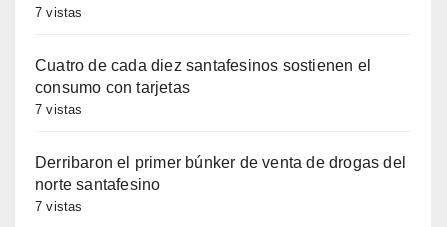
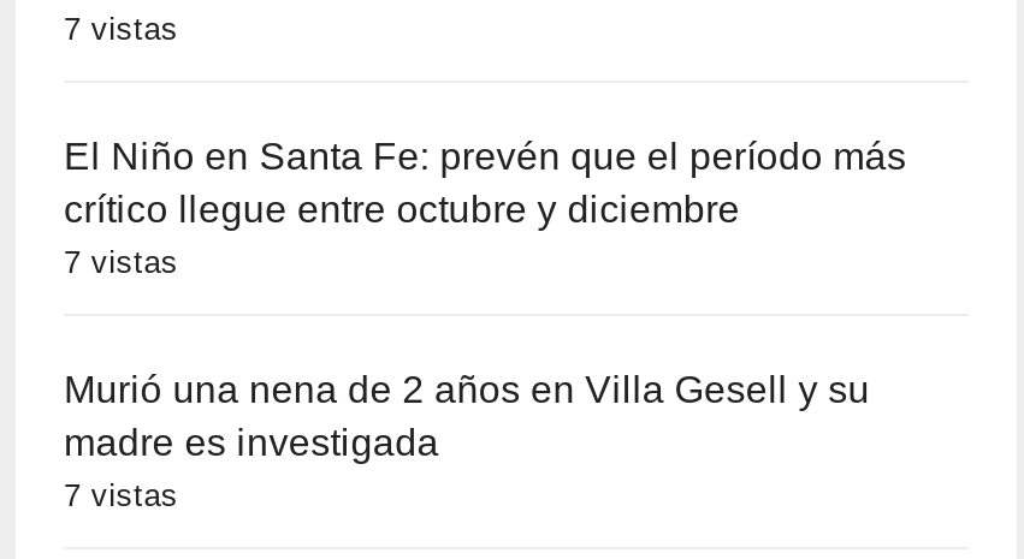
[35,57,371,96] Cuatro de cada diez santafesinos sostienen el | consumo con tarjetas -> [64,135,907,229] El Niño en Santa Fe: prevén que el período más | crítico llegue entre octubre y diciembre
[35,154,406,193] Derribaron el primer búnker de venta de drogas del | norte santafesino -> [64,368,870,462] Murió una nena de 2 años en Villa Gesell y su | madre es investigada

